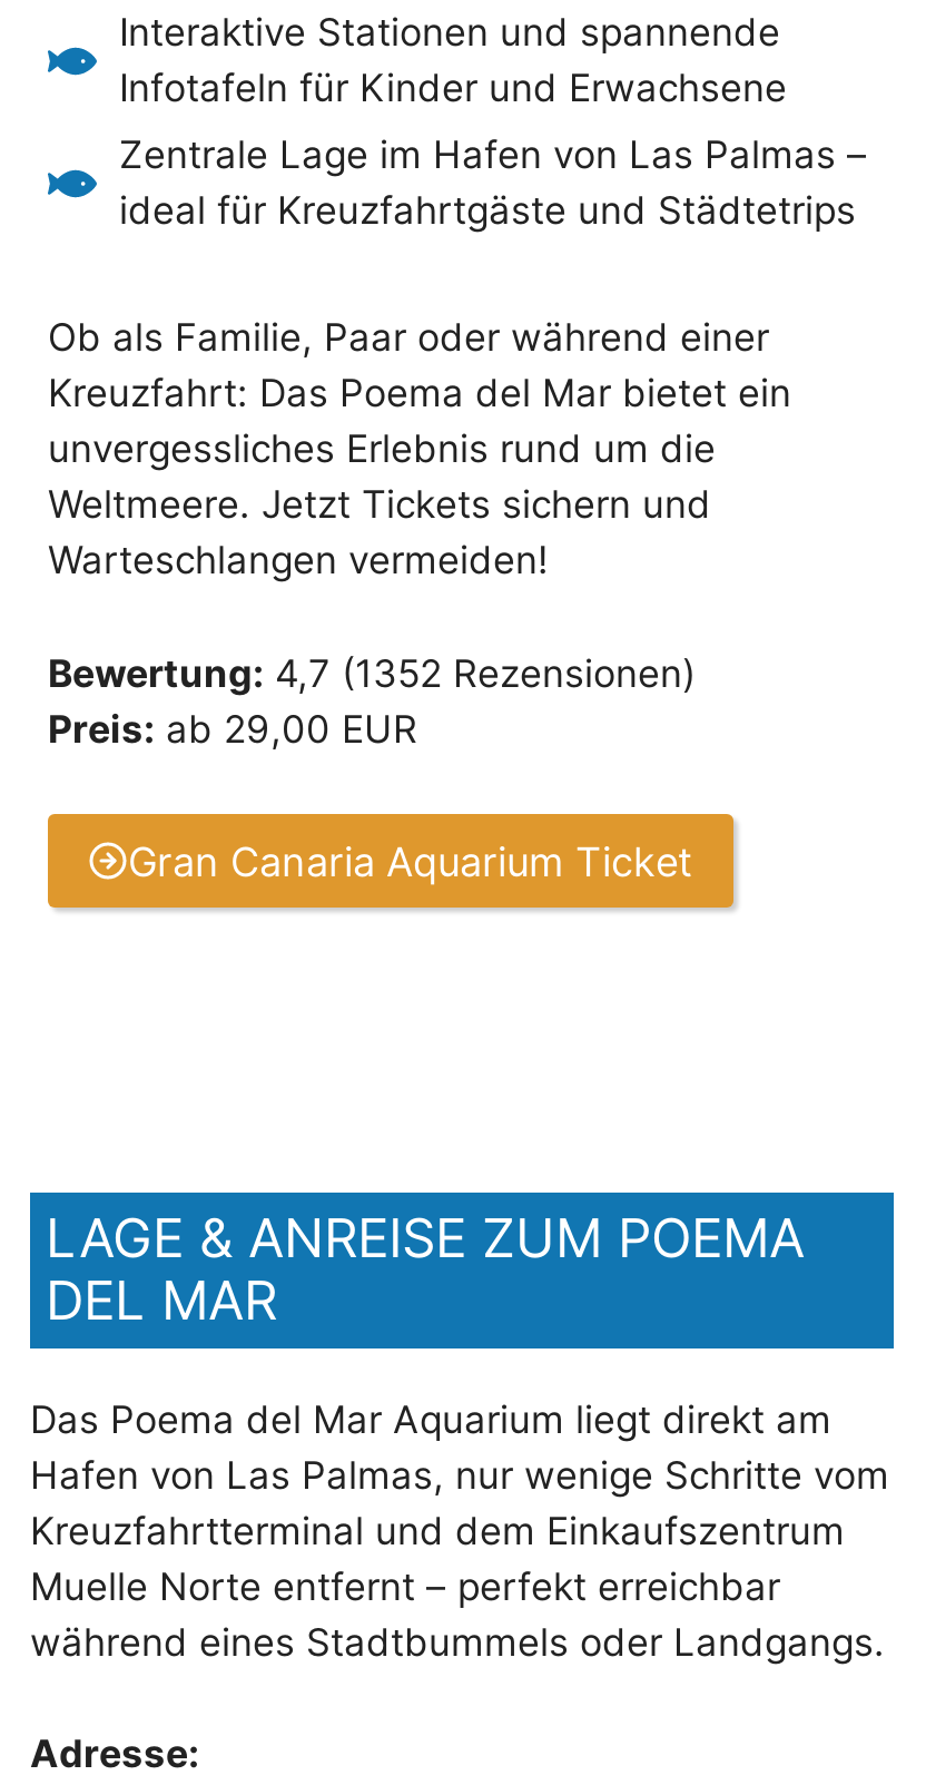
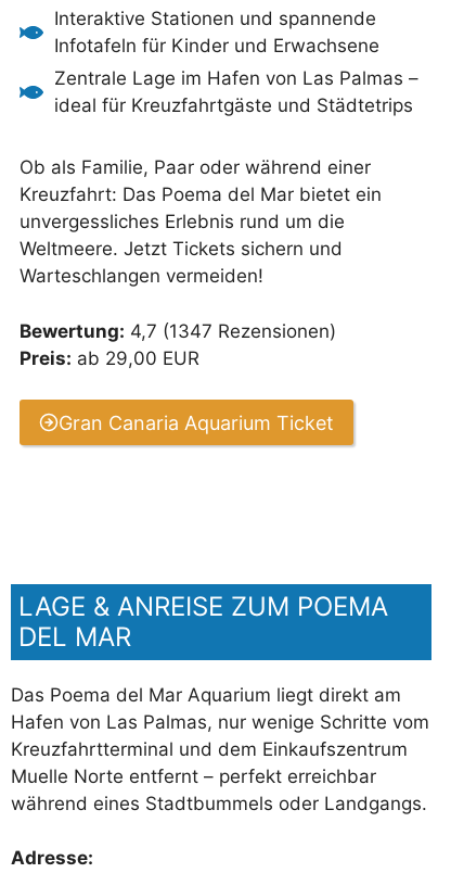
[48,651,696,696] Bewertung: 4,7 (1352 Rezensionen) -> [20,320,336,342] Bewertung: 4,7 (1347 Rezensionen)

